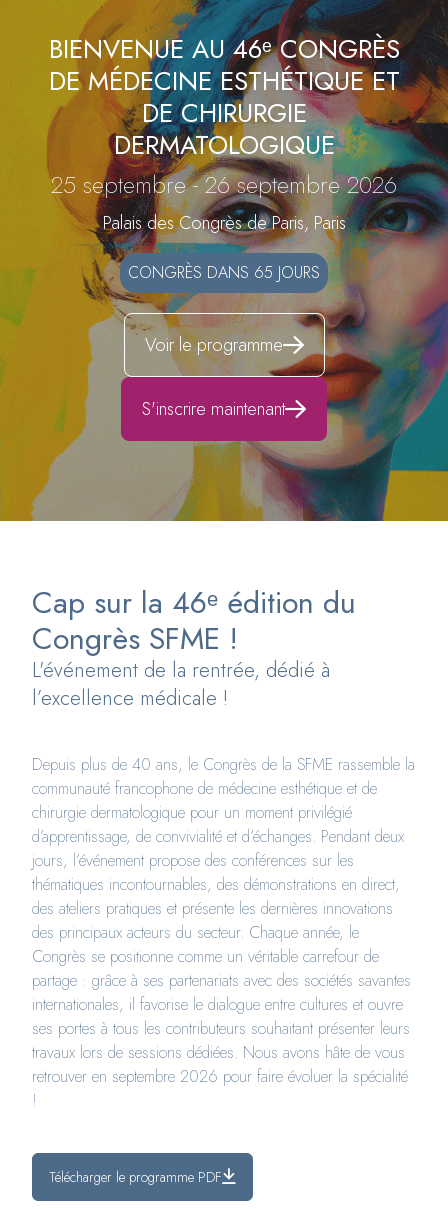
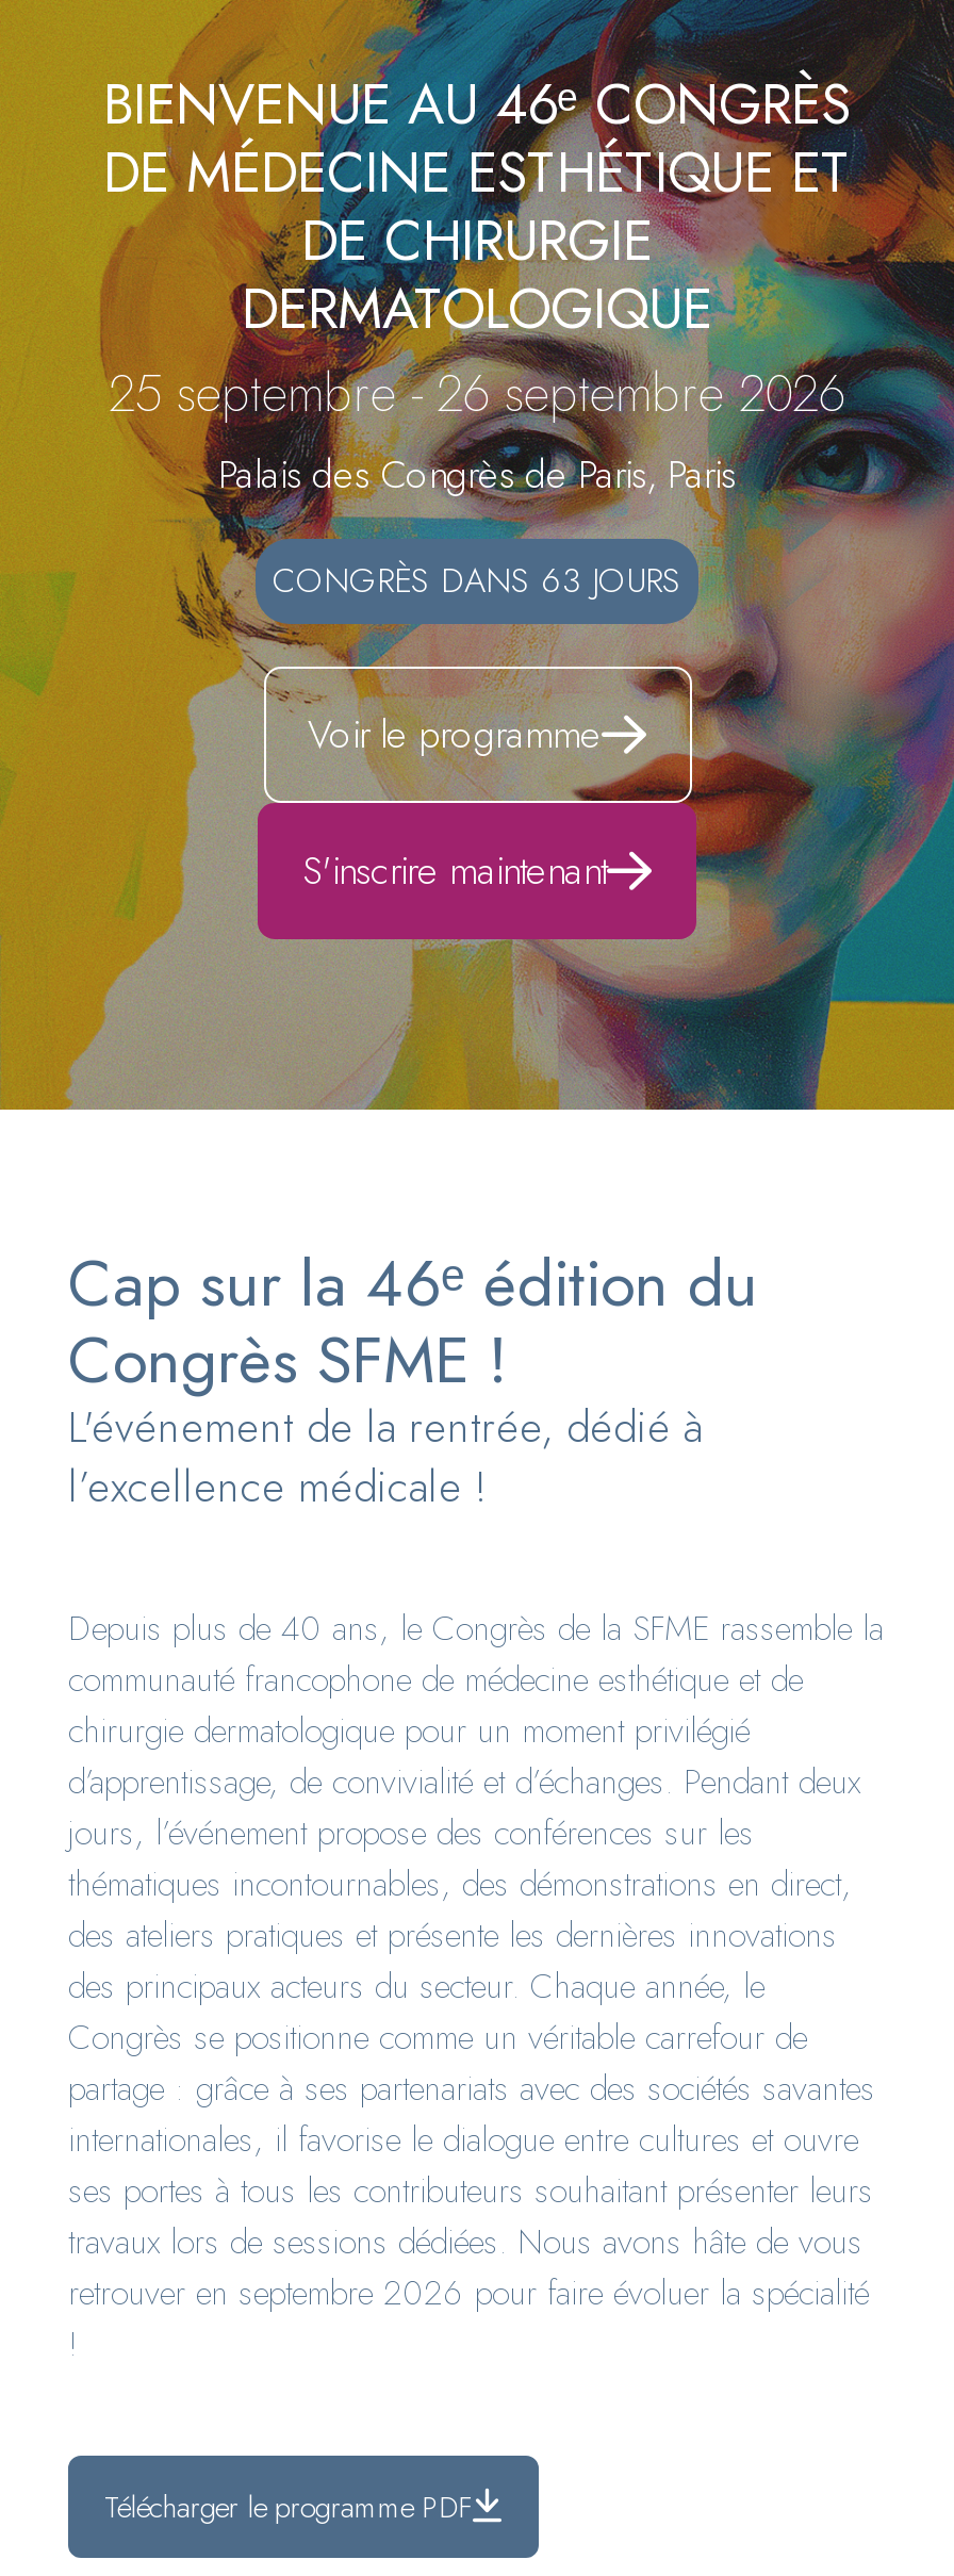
[128,261,320,284] CONGRÈS DANS 65 JOURS -> [273,556,681,605] CONGRÈS DANS 63 JOURS

